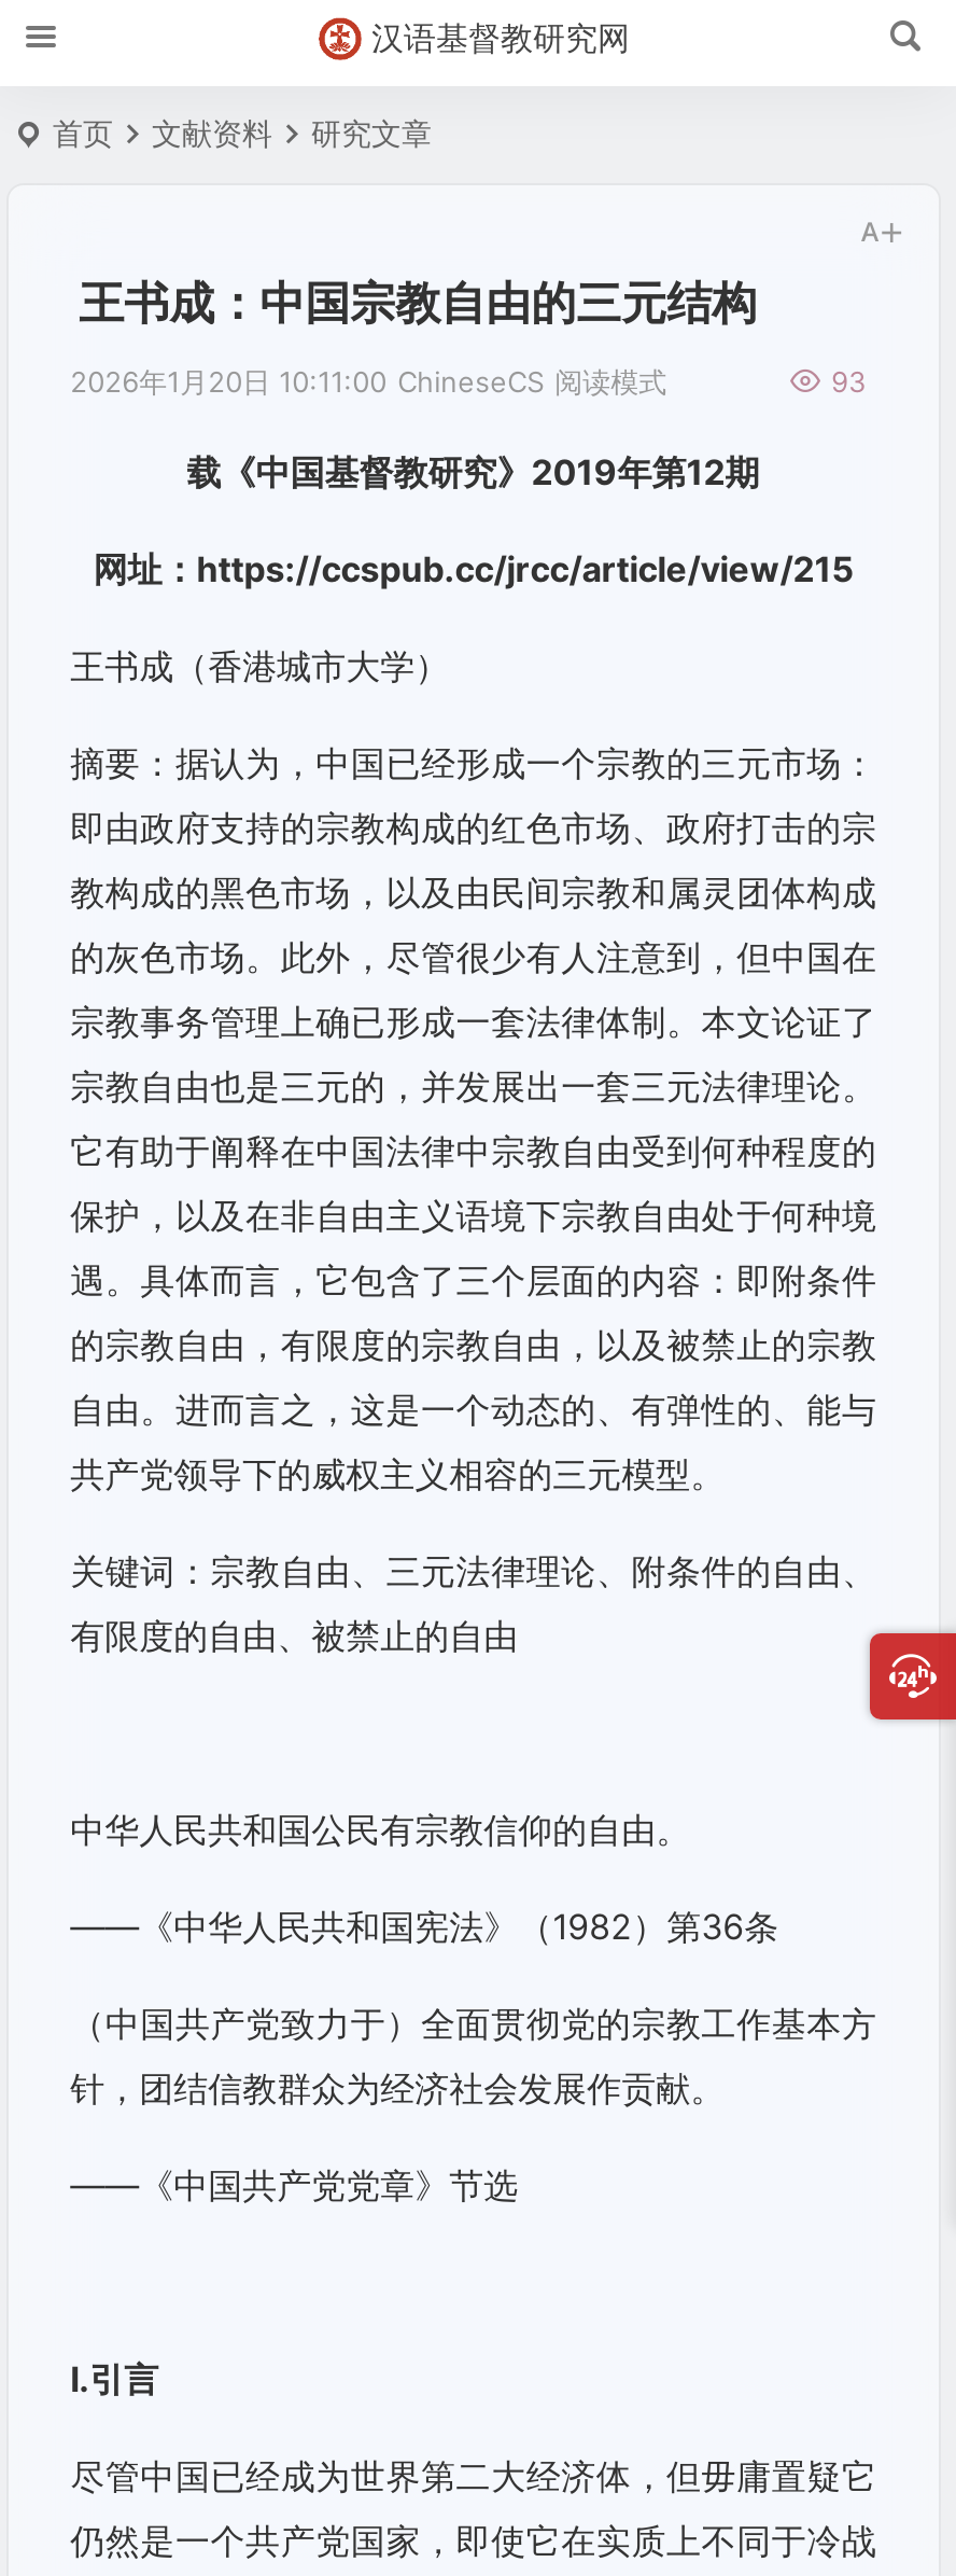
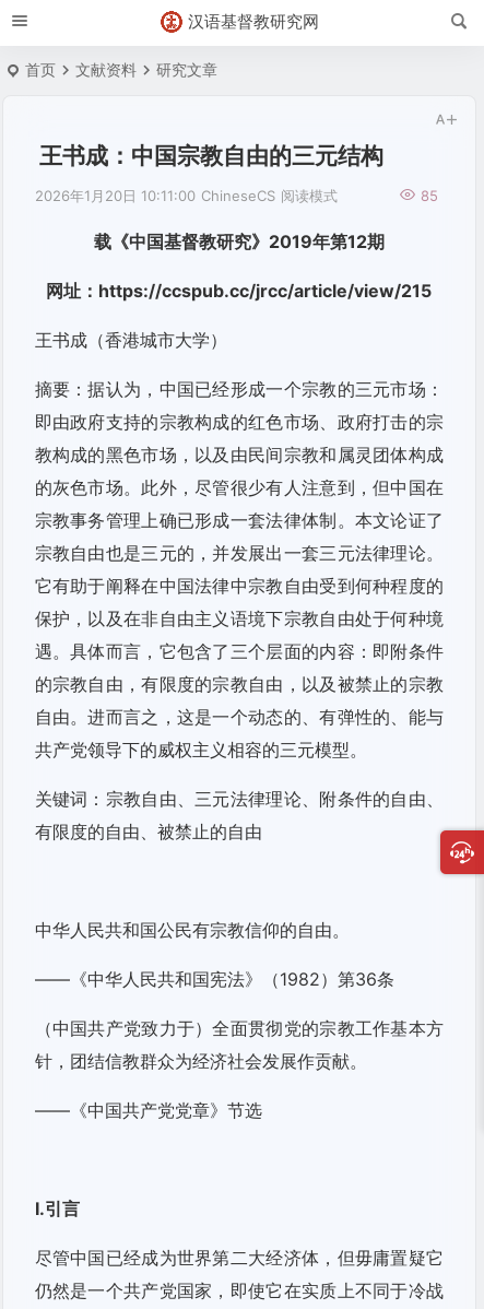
[831,364,866,399] 93 -> [421,187,438,204] 85

